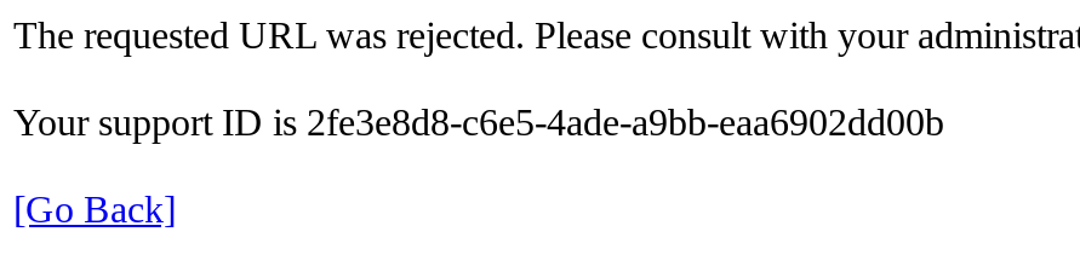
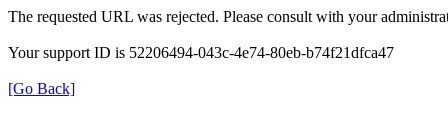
[13,102,944,143] Your support ID is 2fe3e8d8-c6e5-4ade-a9bb-eaa6902dd00b -> [8,44,394,61] Your support ID is 52206494-043c-4e74-80eb-b74f21dfca47

